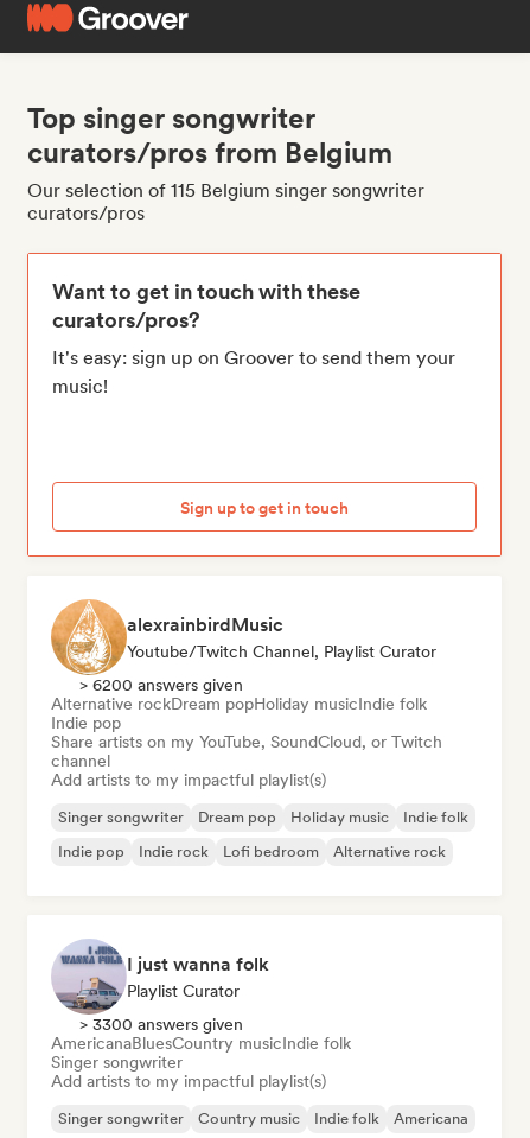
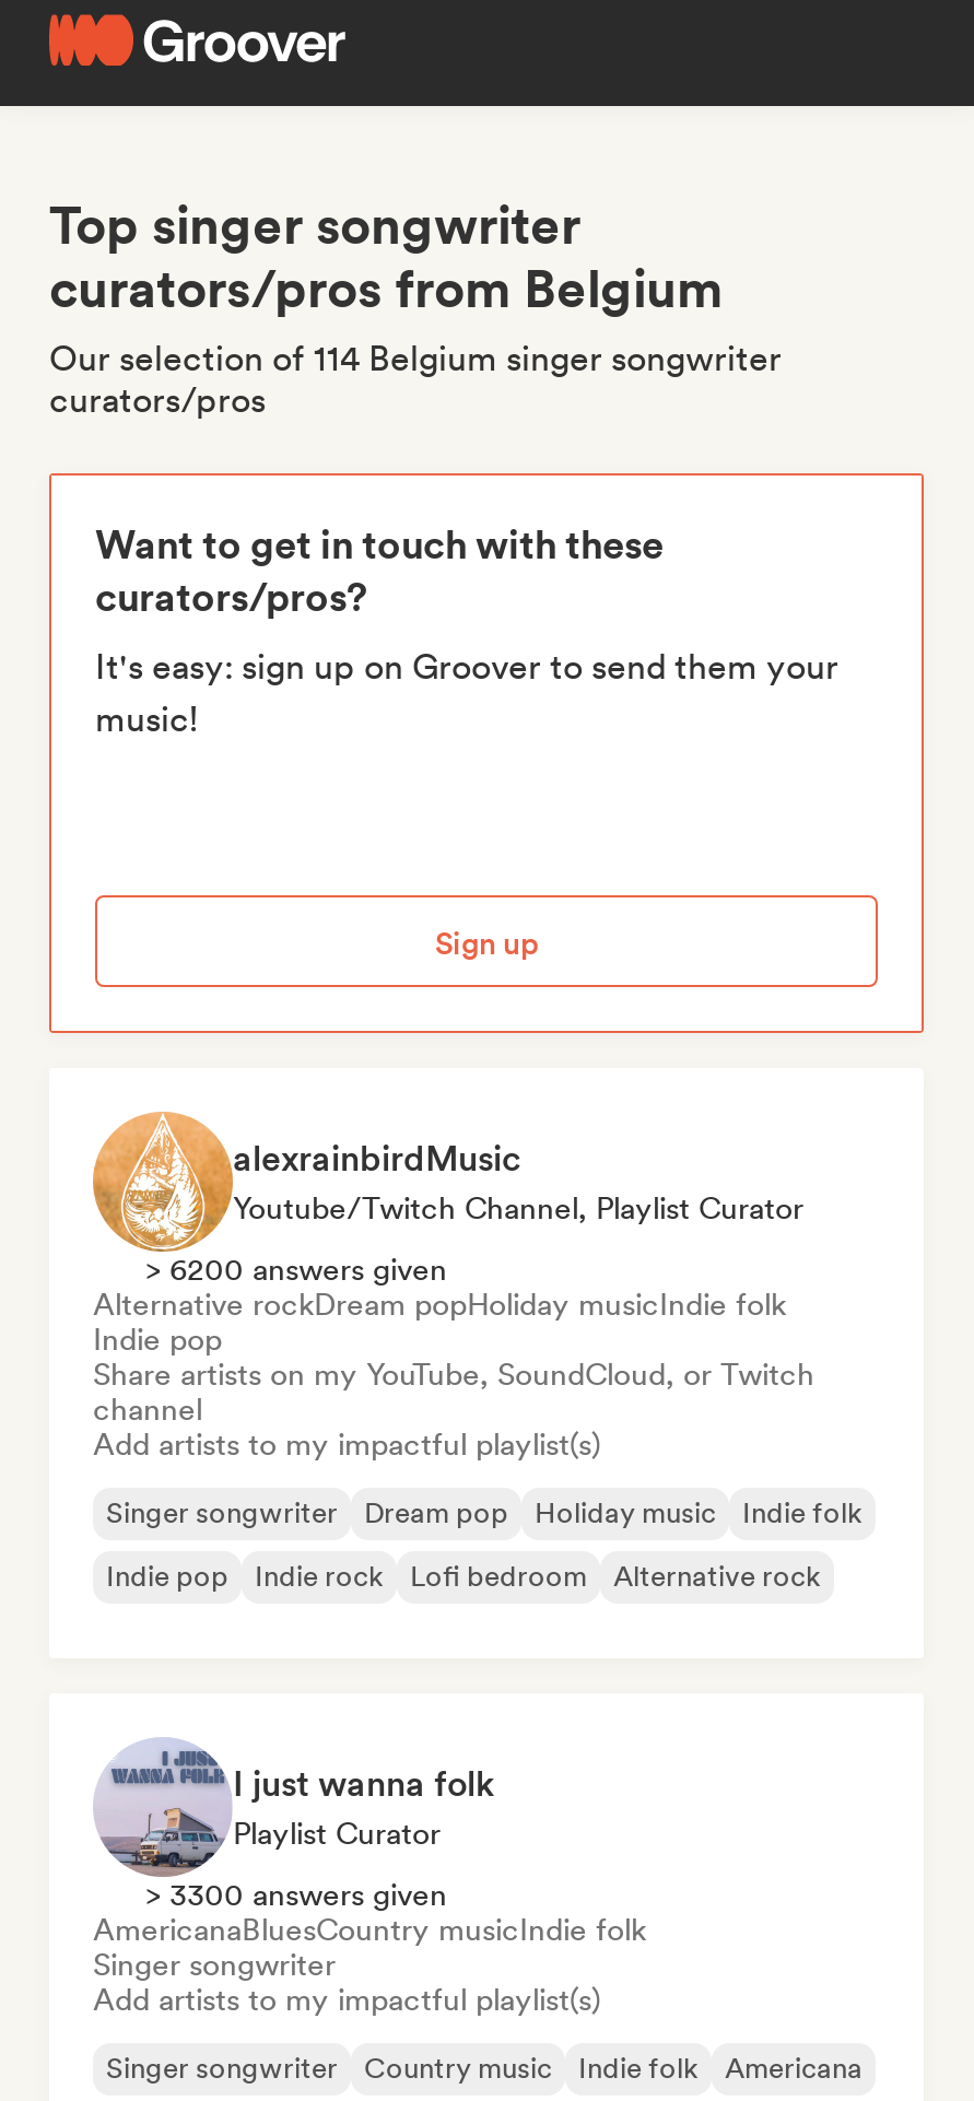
[27,179,424,202] Our selection of 115 Belgium singer songwriter -> [49,338,782,379] Our selection of 114 Belgium singer songwriter
[180,498,349,517] Sign up to get in touch -> [435,925,538,960] Sign up

